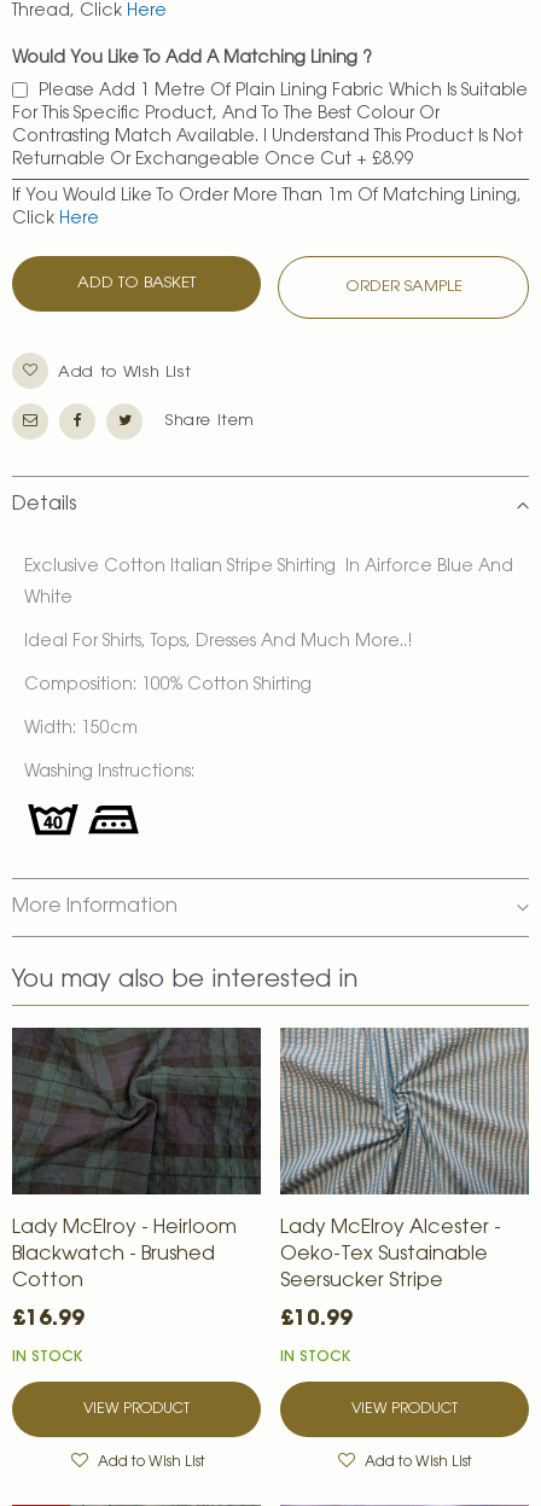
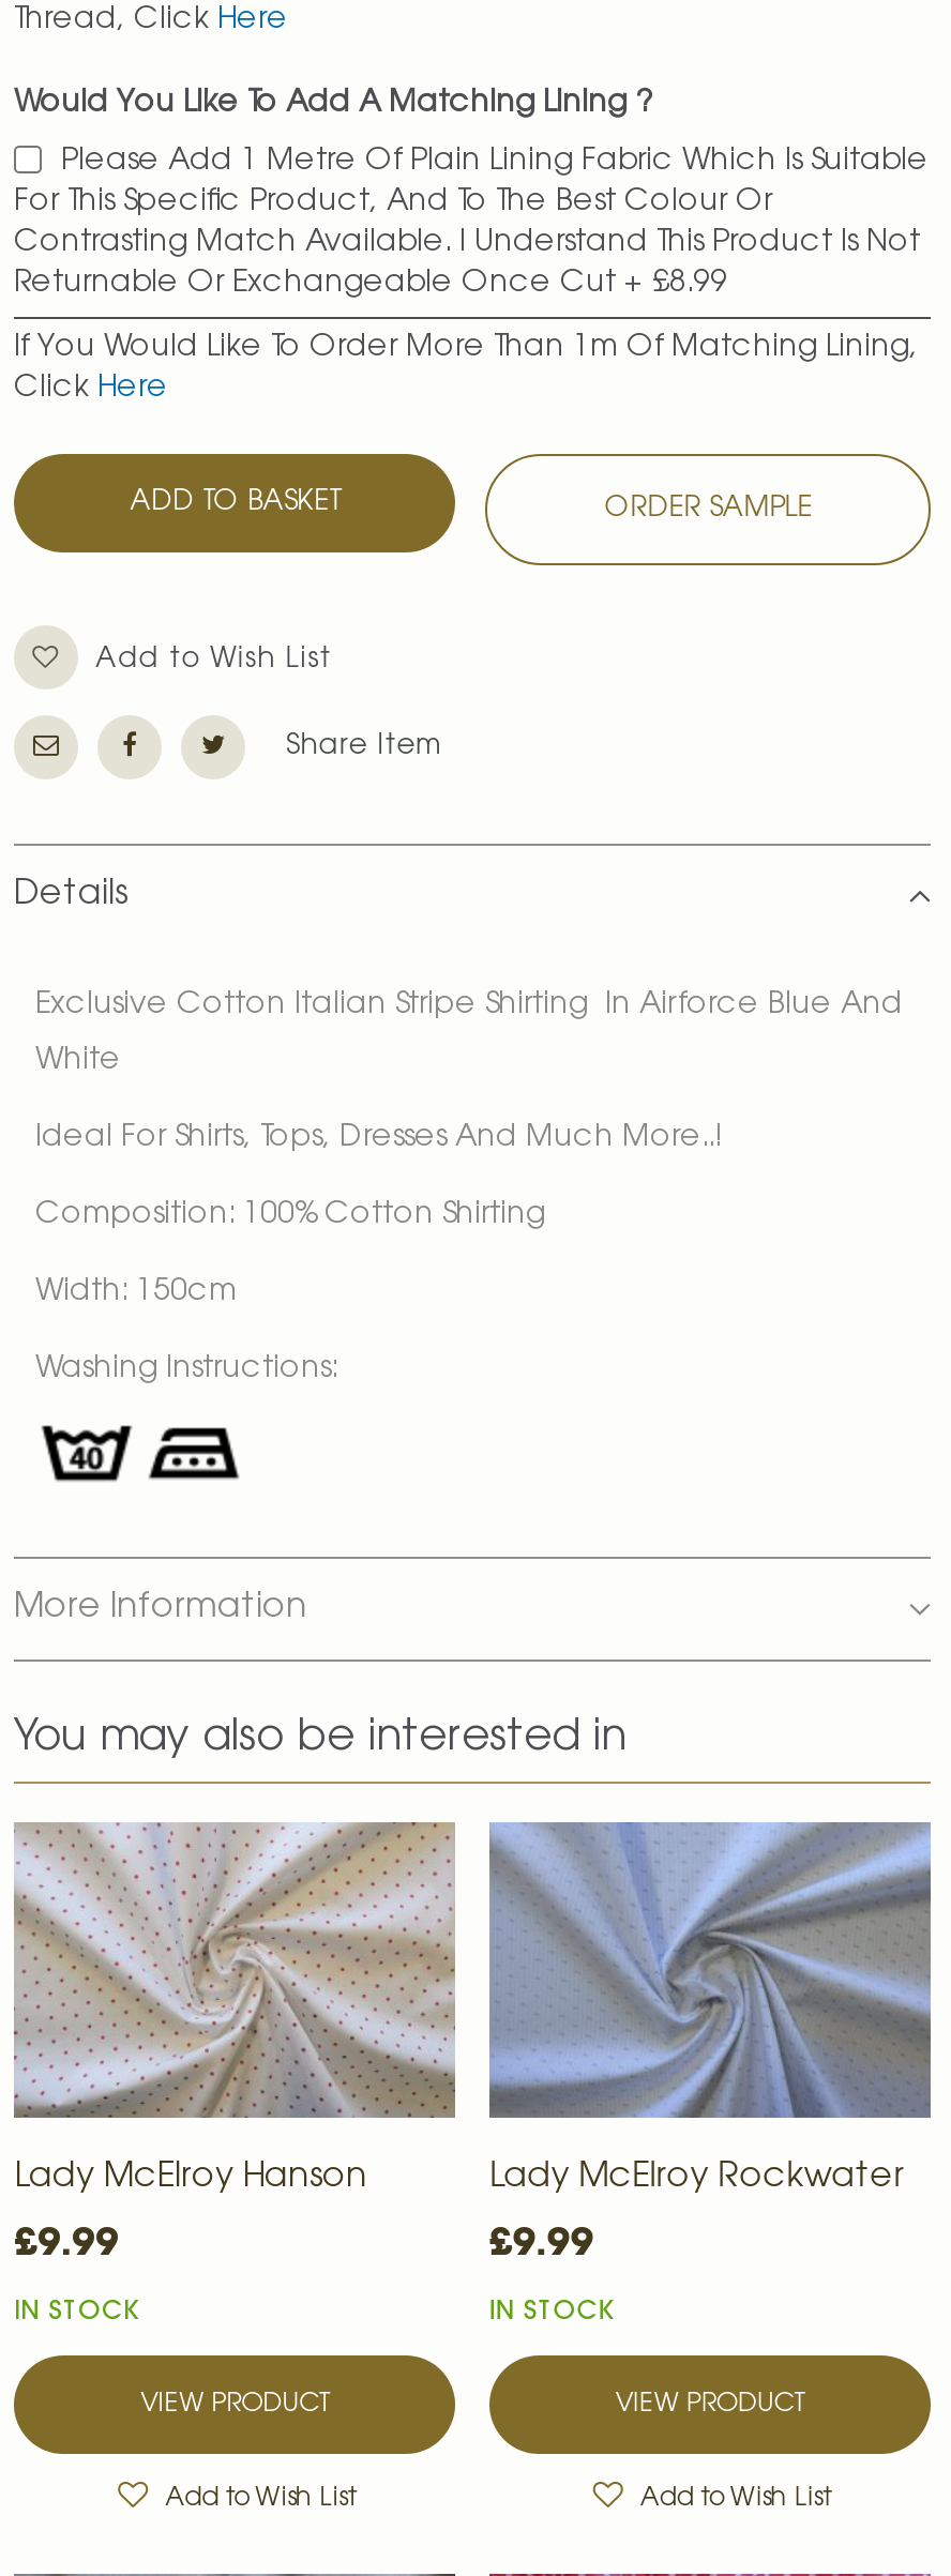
[11,1027,261,1291] [image] | Lady McElroy - Heirloom | Blackwatch - Brushed | Cotton -> [12,1820,457,2194] [image] | Lady McElroy Hanson
[279,1027,530,1194] [image] -> [489,1822,931,2056] [image]
[280,1218,501,1291] Lady McElroy Alcester - | Oeko-Tex Sustainable | Seersucker Stripe -> [489,2160,904,2194] Lady McElroy Rockwater
[12,1304,85,1330] £16.99 -> [14,2218,119,2265] £9.99
[280,1304,352,1330] £10.99 -> [489,2218,594,2265] £9.99

